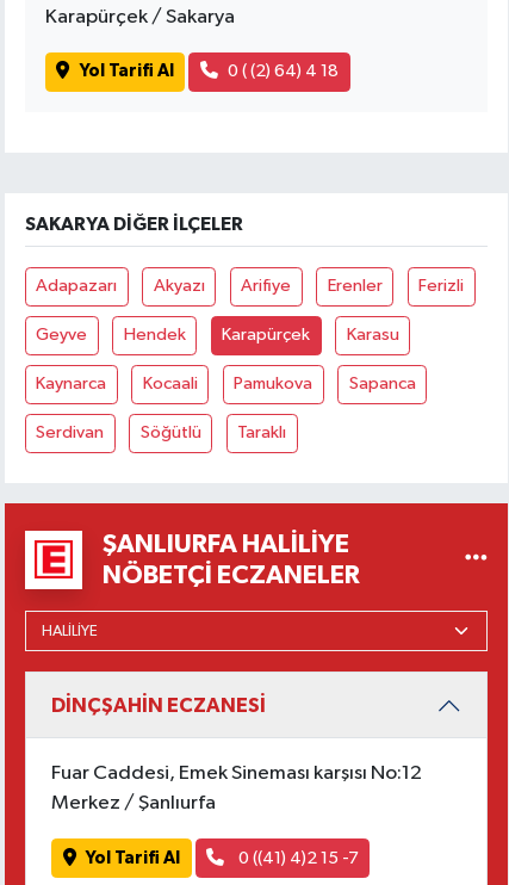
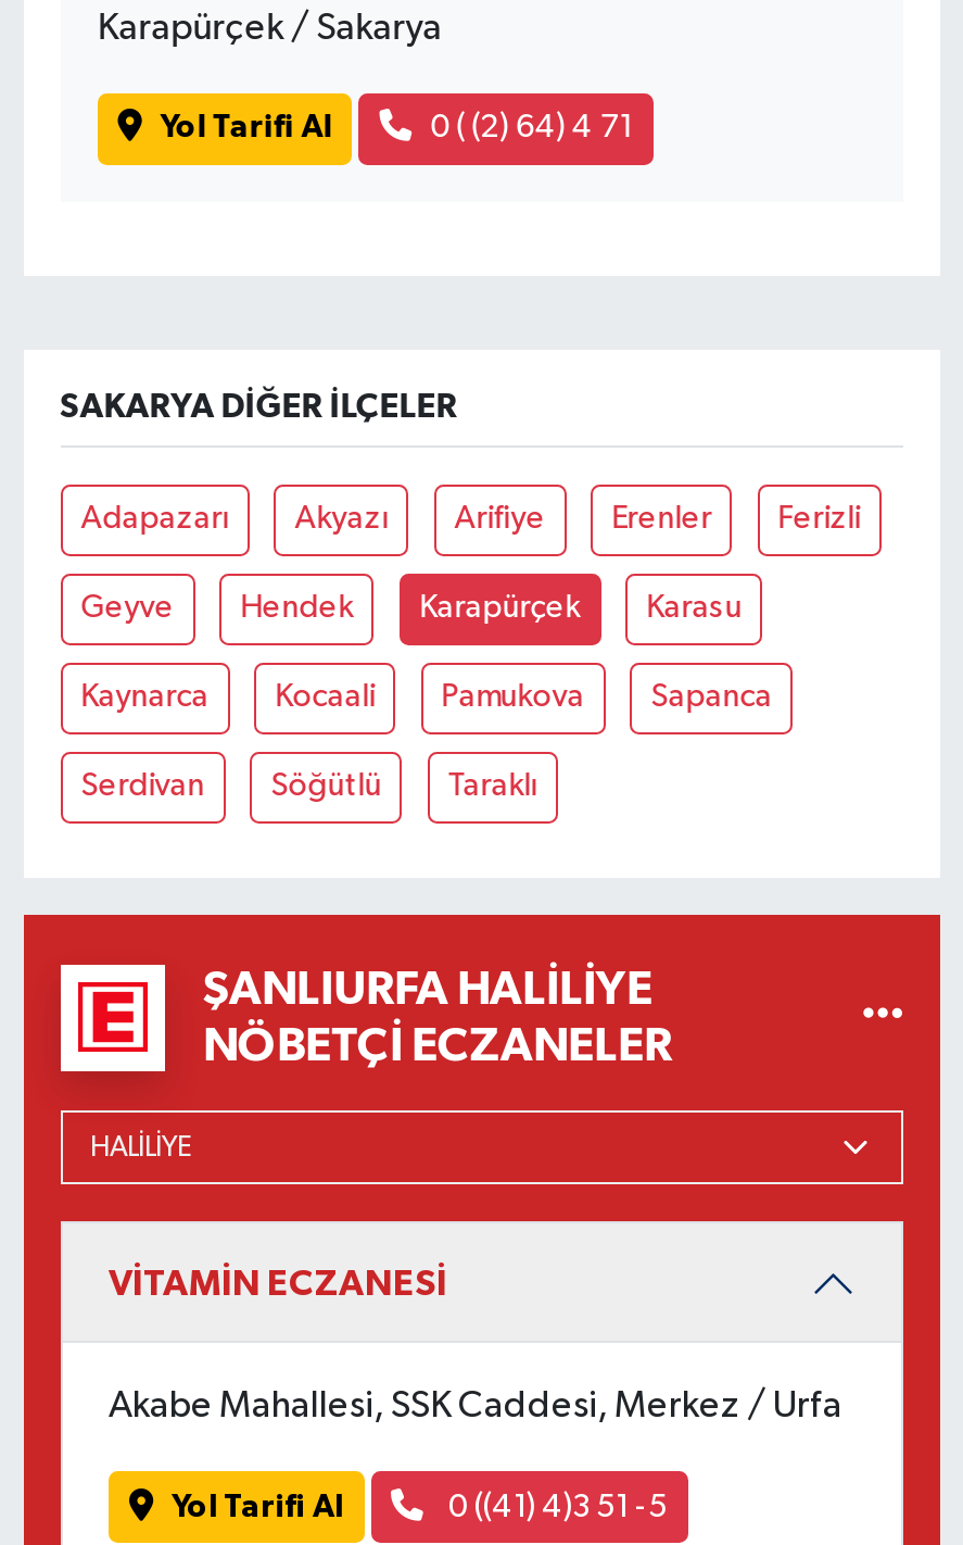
[228,62,339,80] 0 ( (2) 64) 4 18 -> [430,111,632,144] 0 ( (2) 64) 4 71
[51,695,422,814] DİNÇŞAHİN ECZANESİ | Fuar Caddesi, Emek Sineması karşısı No:12 | Merkez / Şanlıurfa -> [109,1264,842,1426] VİTAMİN ECZANESİ | Akabe Mahallesi, SSK Caddesi, Merkez / Urfa
[234,849,358,867] 0 ((41) 4)2 15 -7 -> [442,1490,668,1522] 0 ((41) 4)3 51 -5

